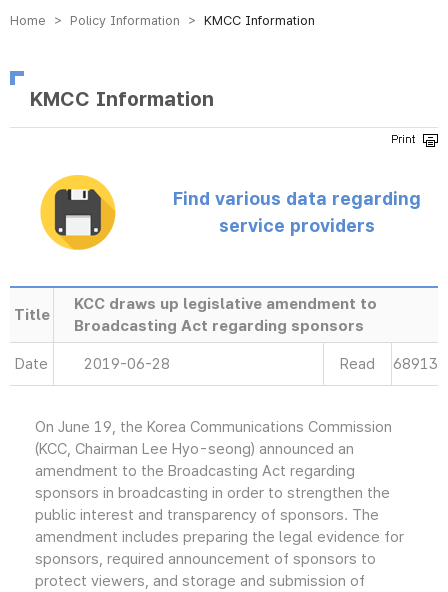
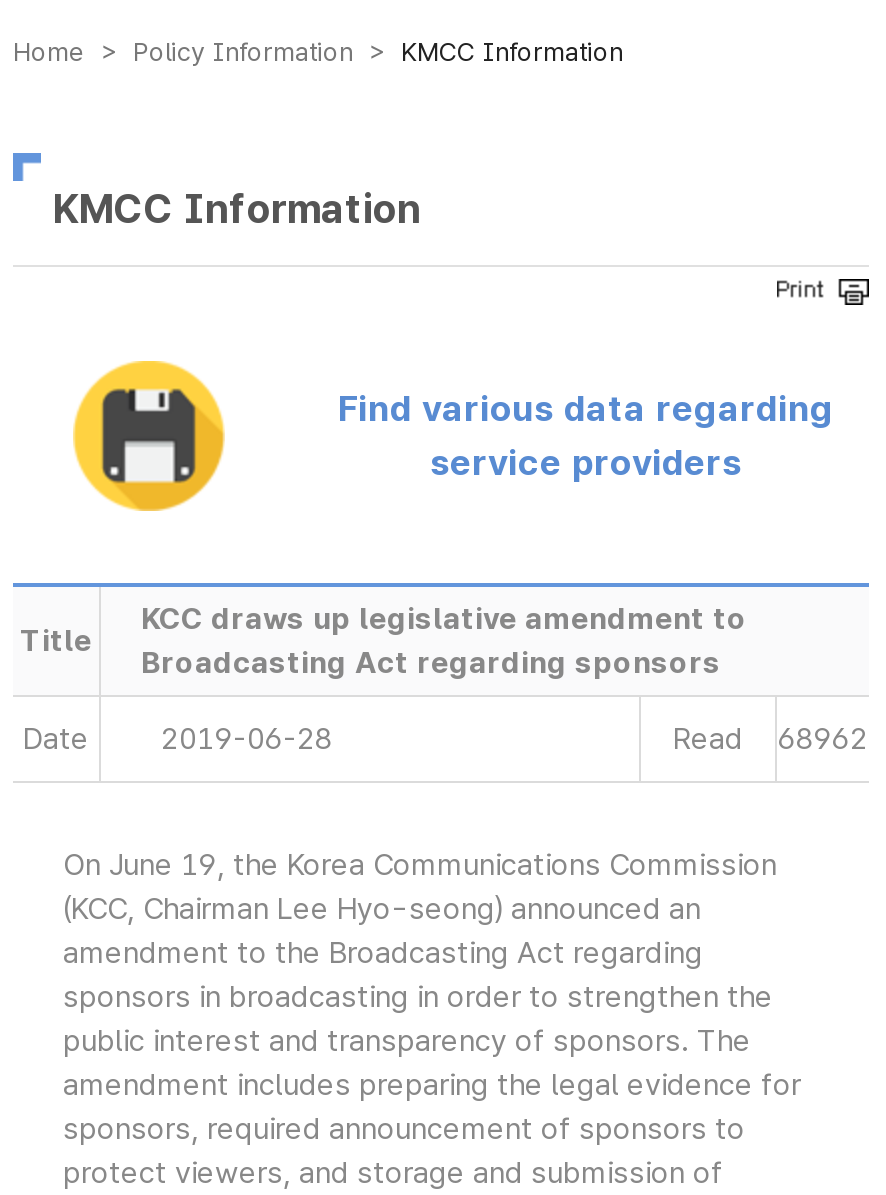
[340,355,437,373] Read 68913 -> [673,721,868,757] Read 68962

